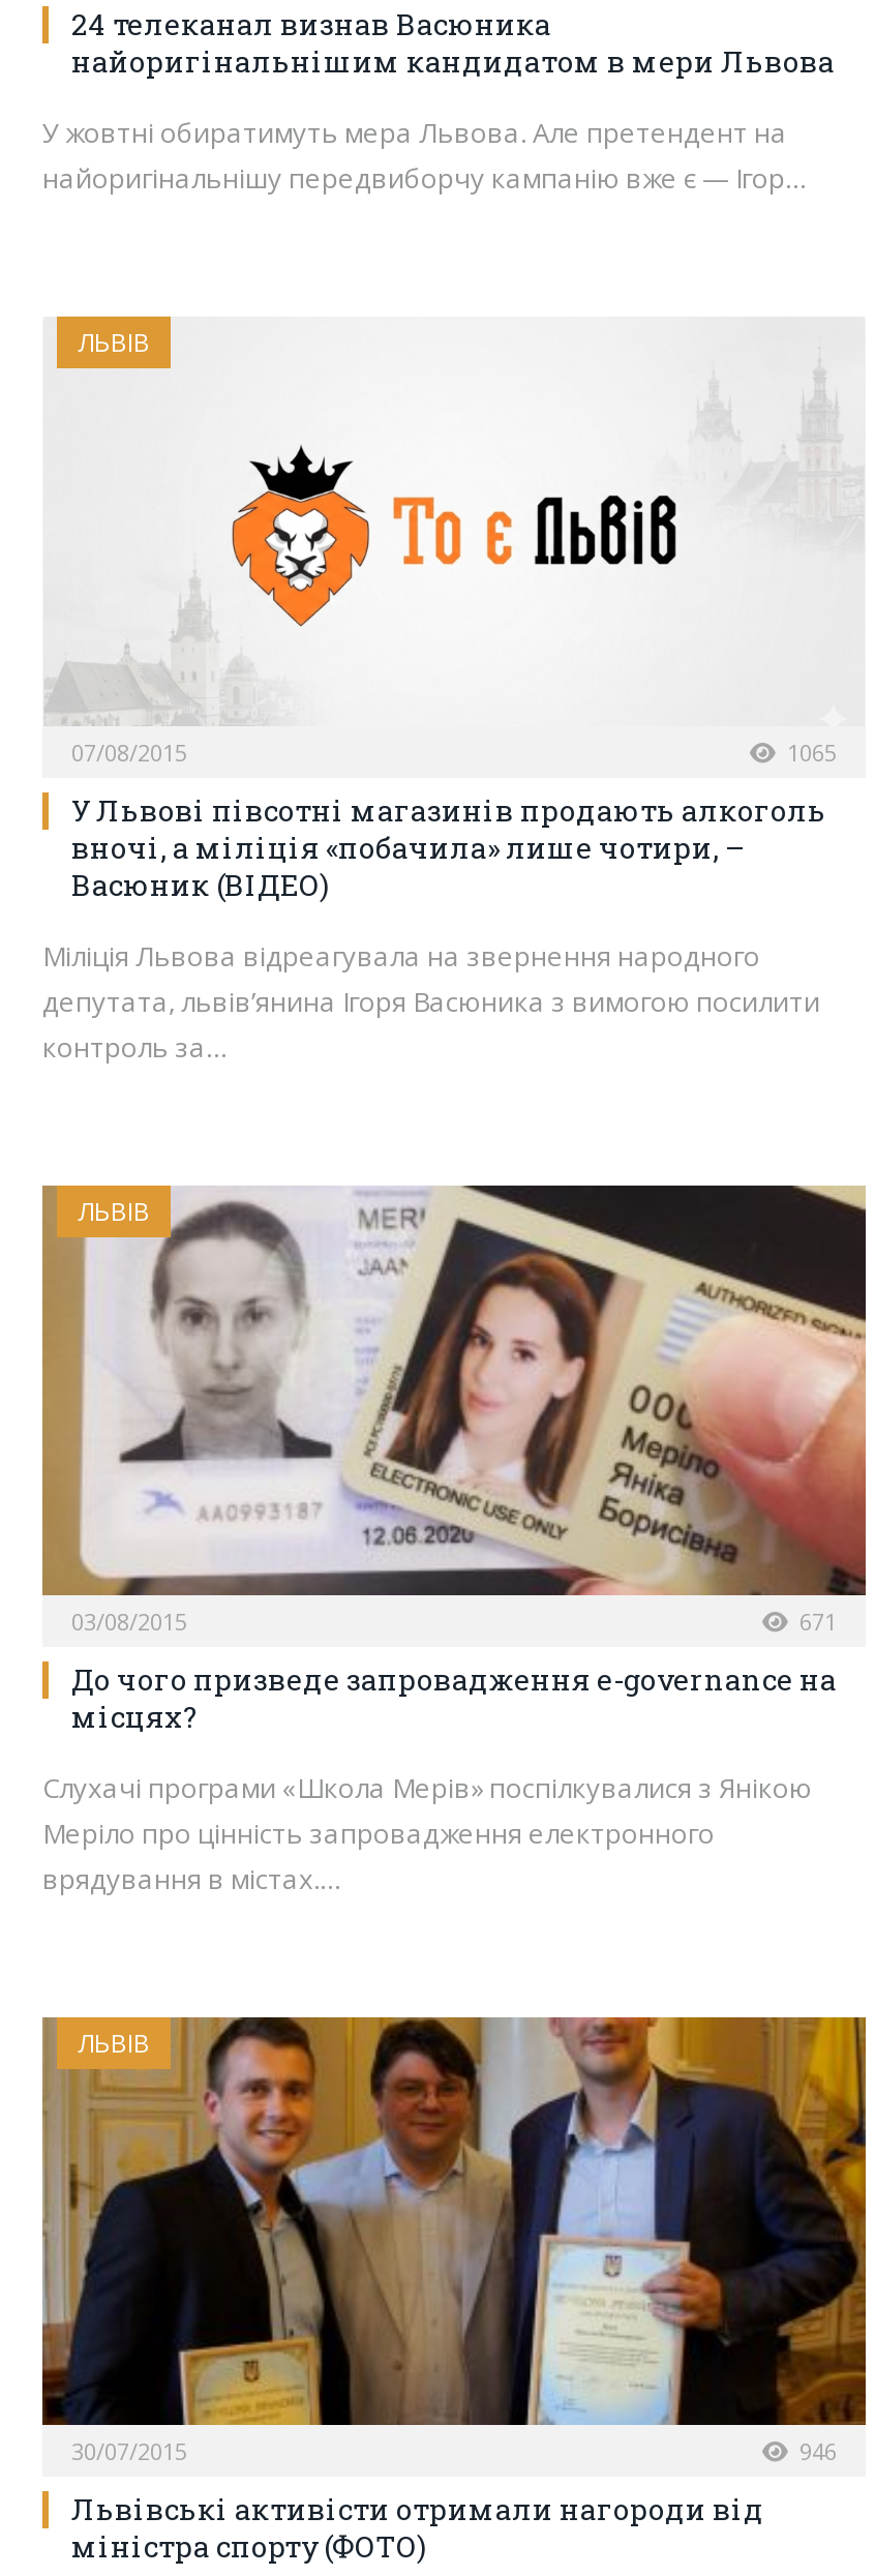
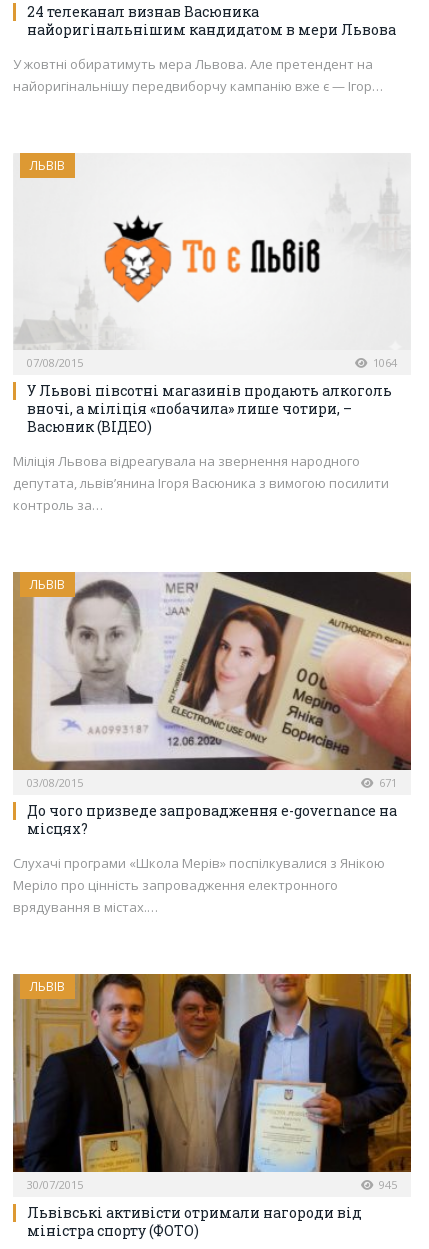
[775,736,837,767] 1065 -> [367,355,397,370] 1064
[787,2436,837,2467] 946 -> [373,1177,397,1192] 945

